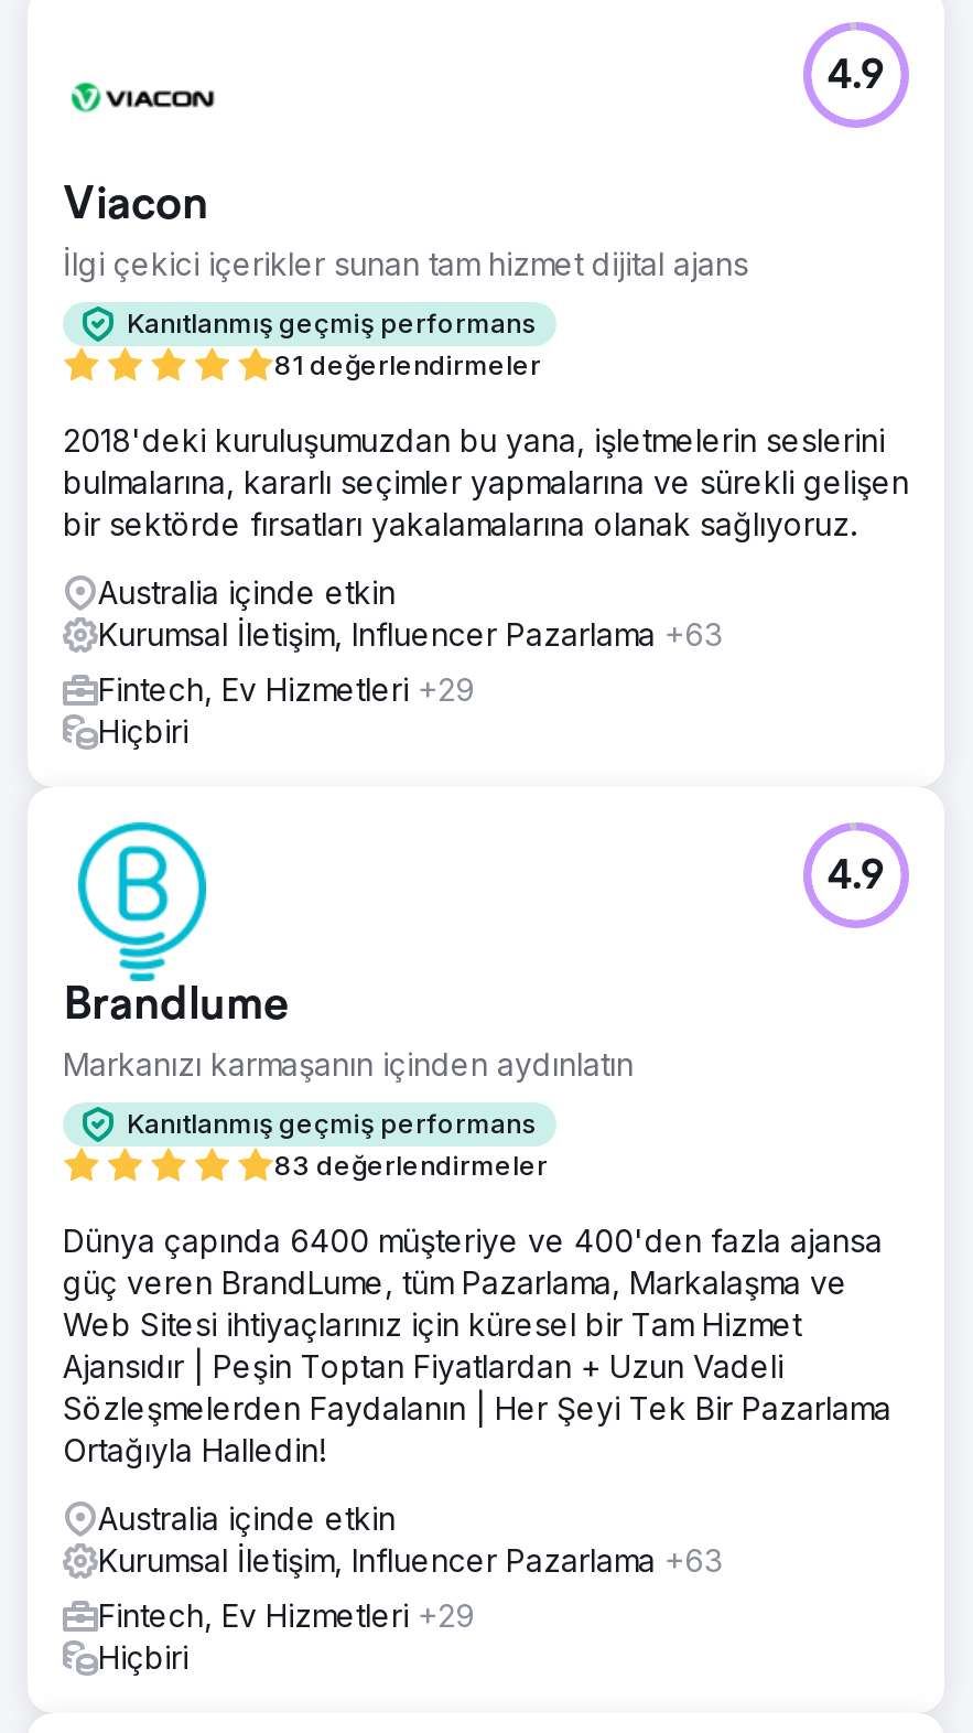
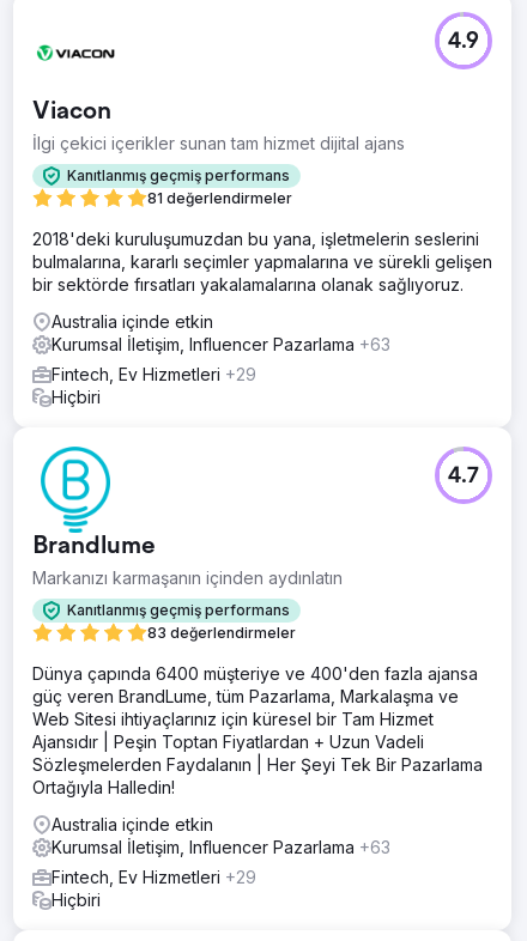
[828,857,885,899] 4.9 -> [448,465,479,488] 4.7

